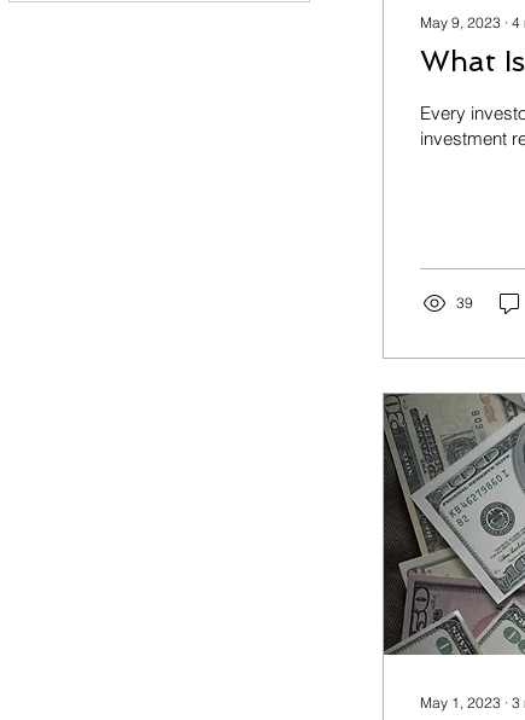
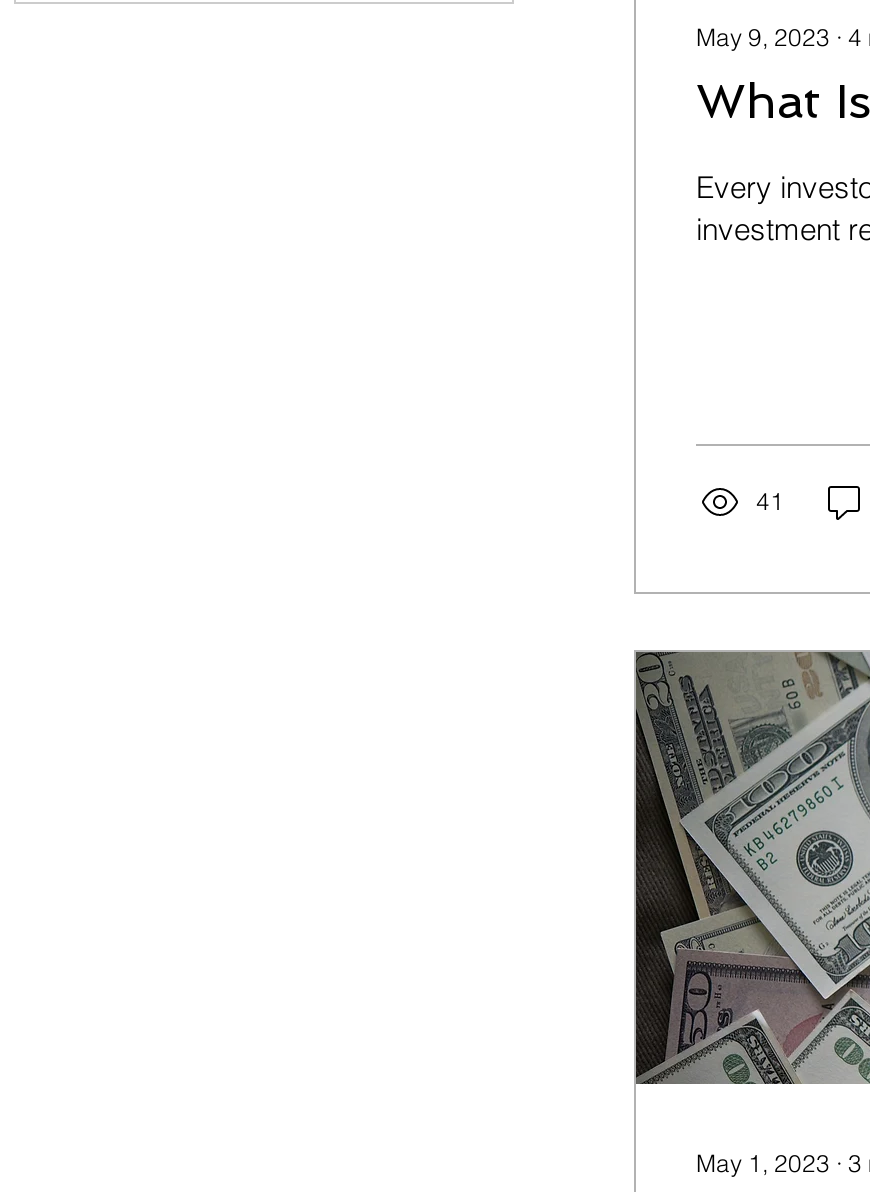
[456,294,473,312] 39 -> [756,486,784,516] 41

